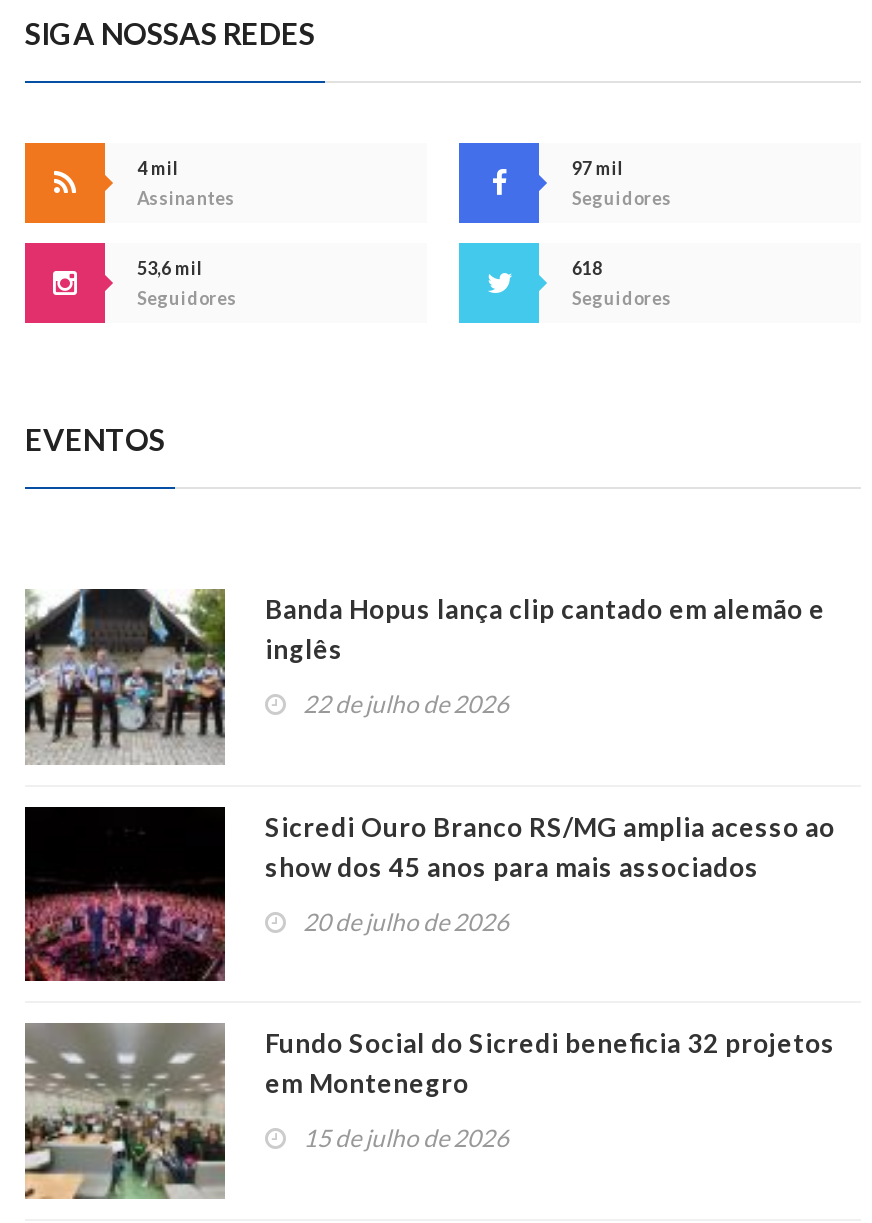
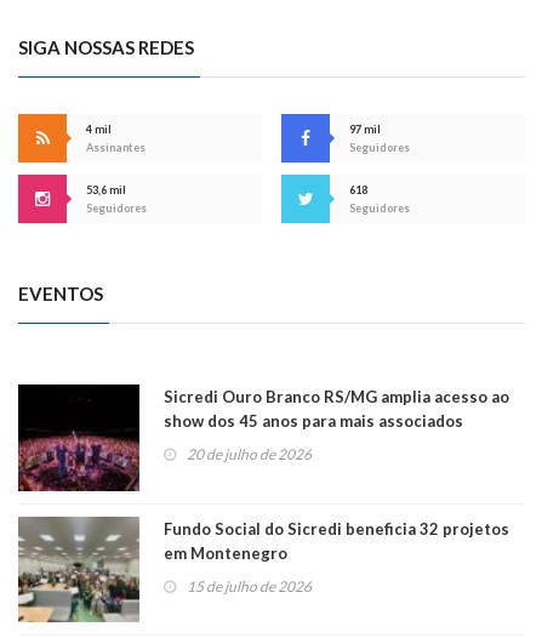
[23,587,825,765] [image] | Banda Hopus lança clip cantado em alemão e | inglês | 22 de julho de 2026 -> none

